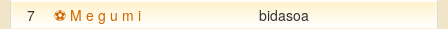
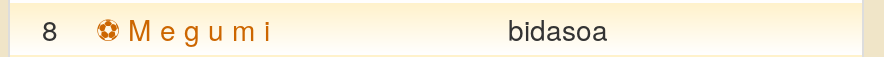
[27,5,35,25] 7 -> [42,9,58,49] 8

